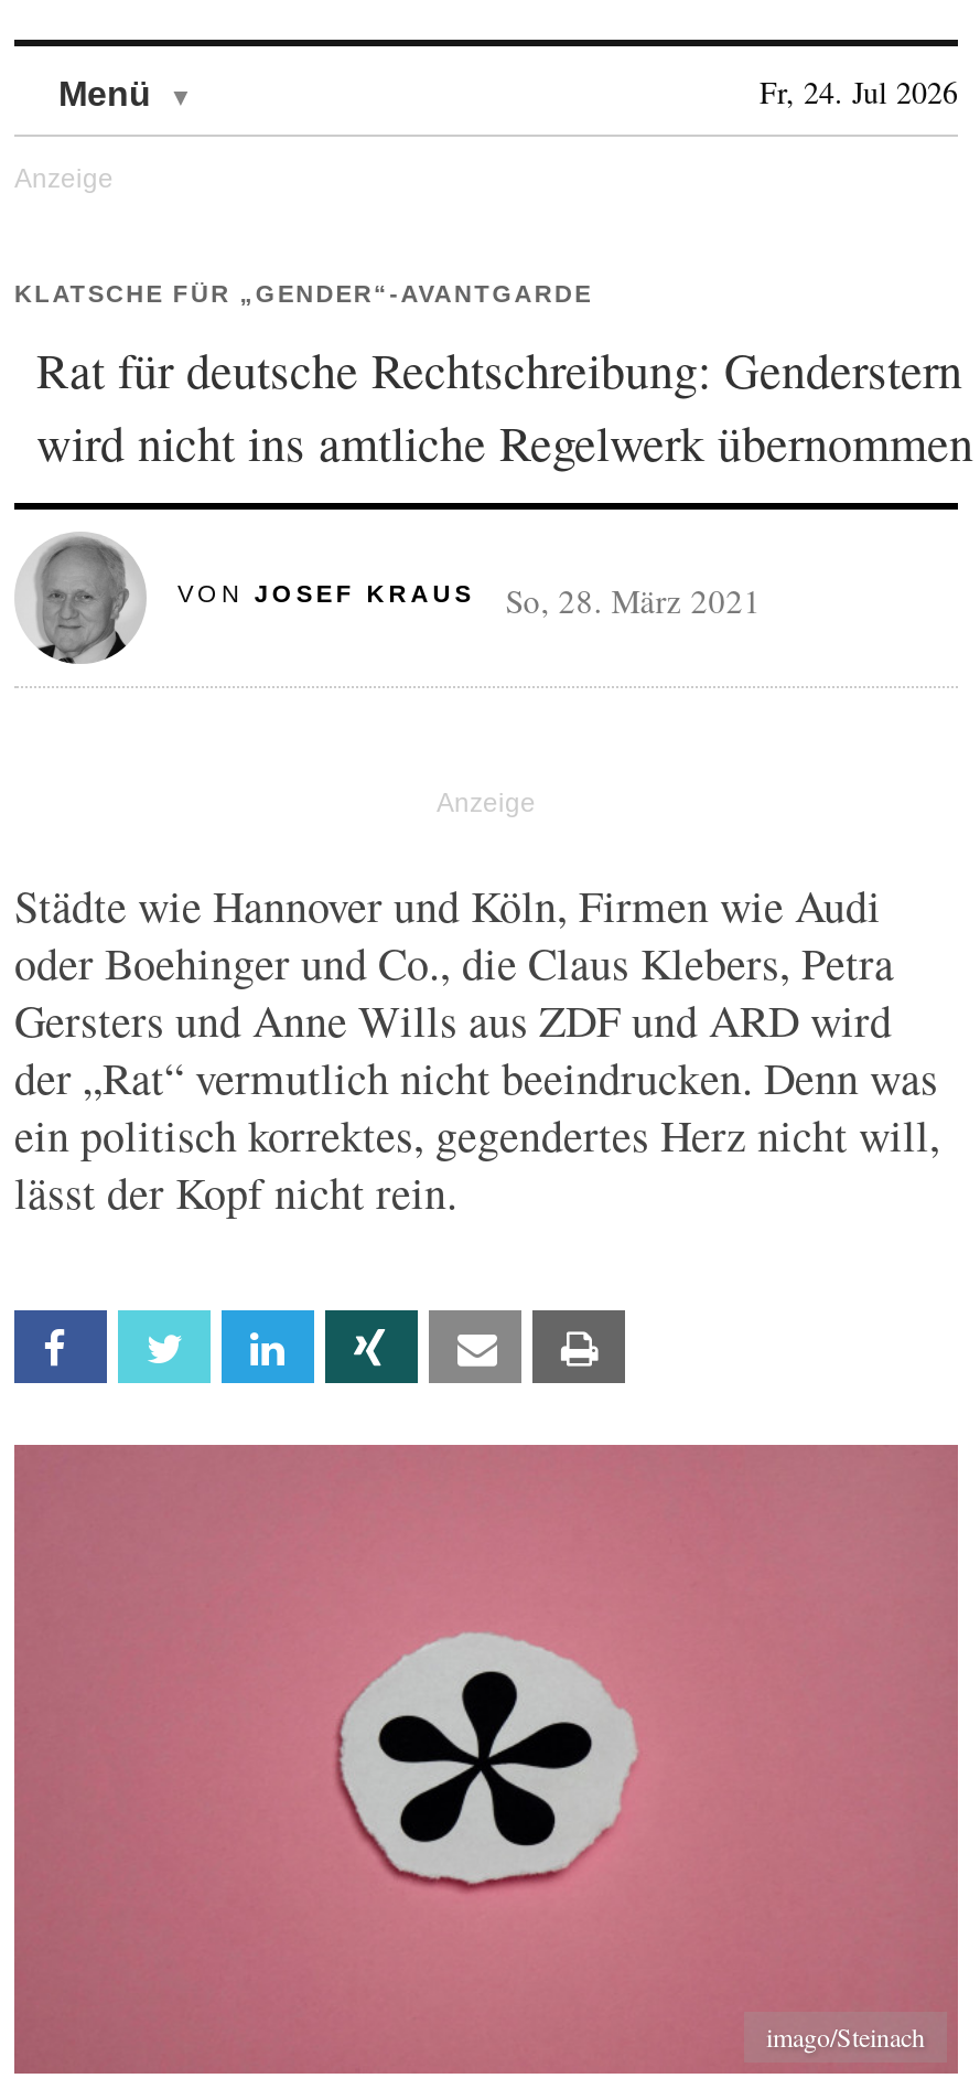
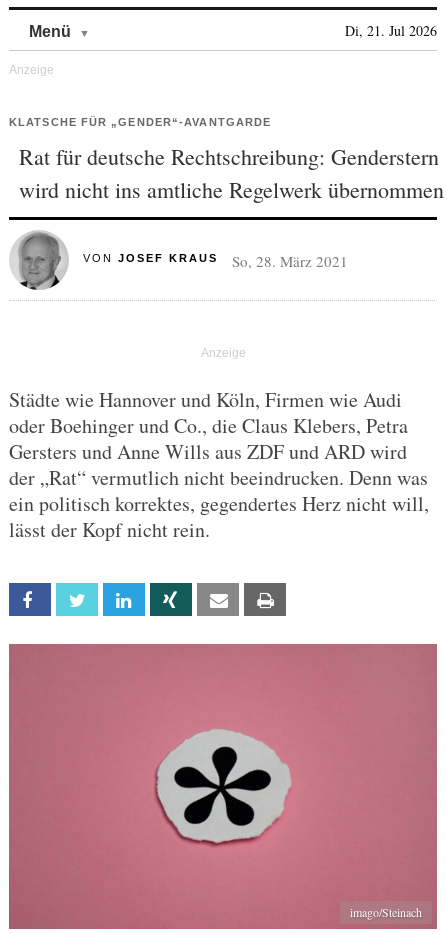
[760,71,958,113] Fr, 24. Jul 2026 -> [345,21,437,40] Di, 21. Jul 2026

